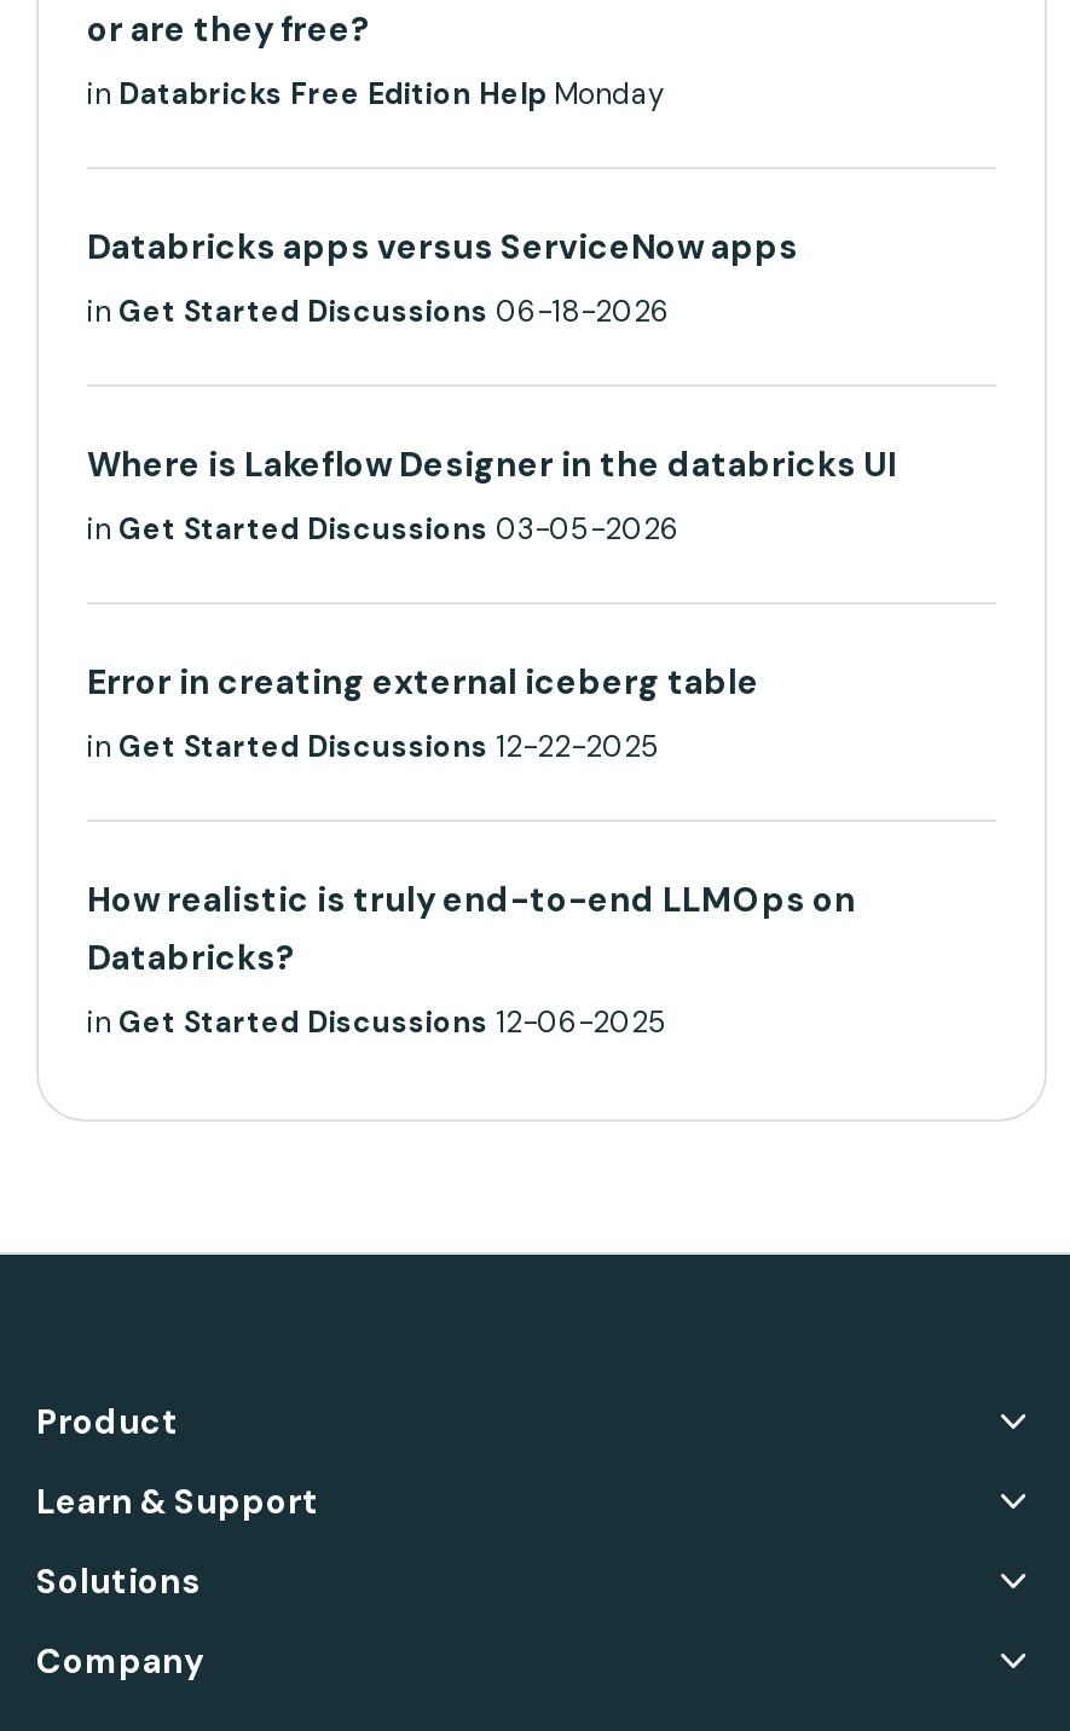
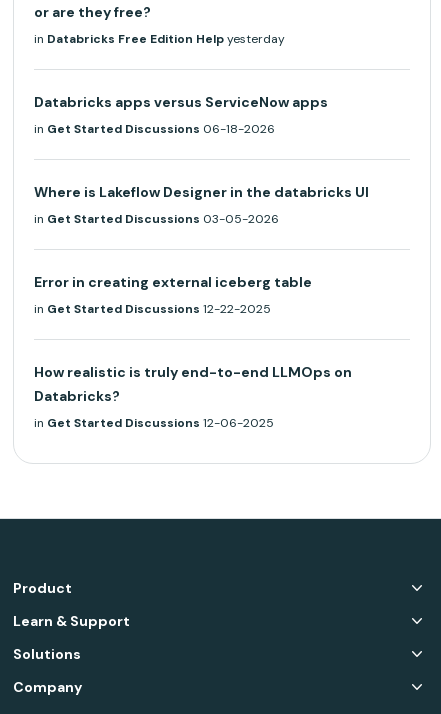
[87,75,665,114] in Databricks Free Edition Help Monday -> [34,31,285,47] in Databricks Free Edition Help yesterday

